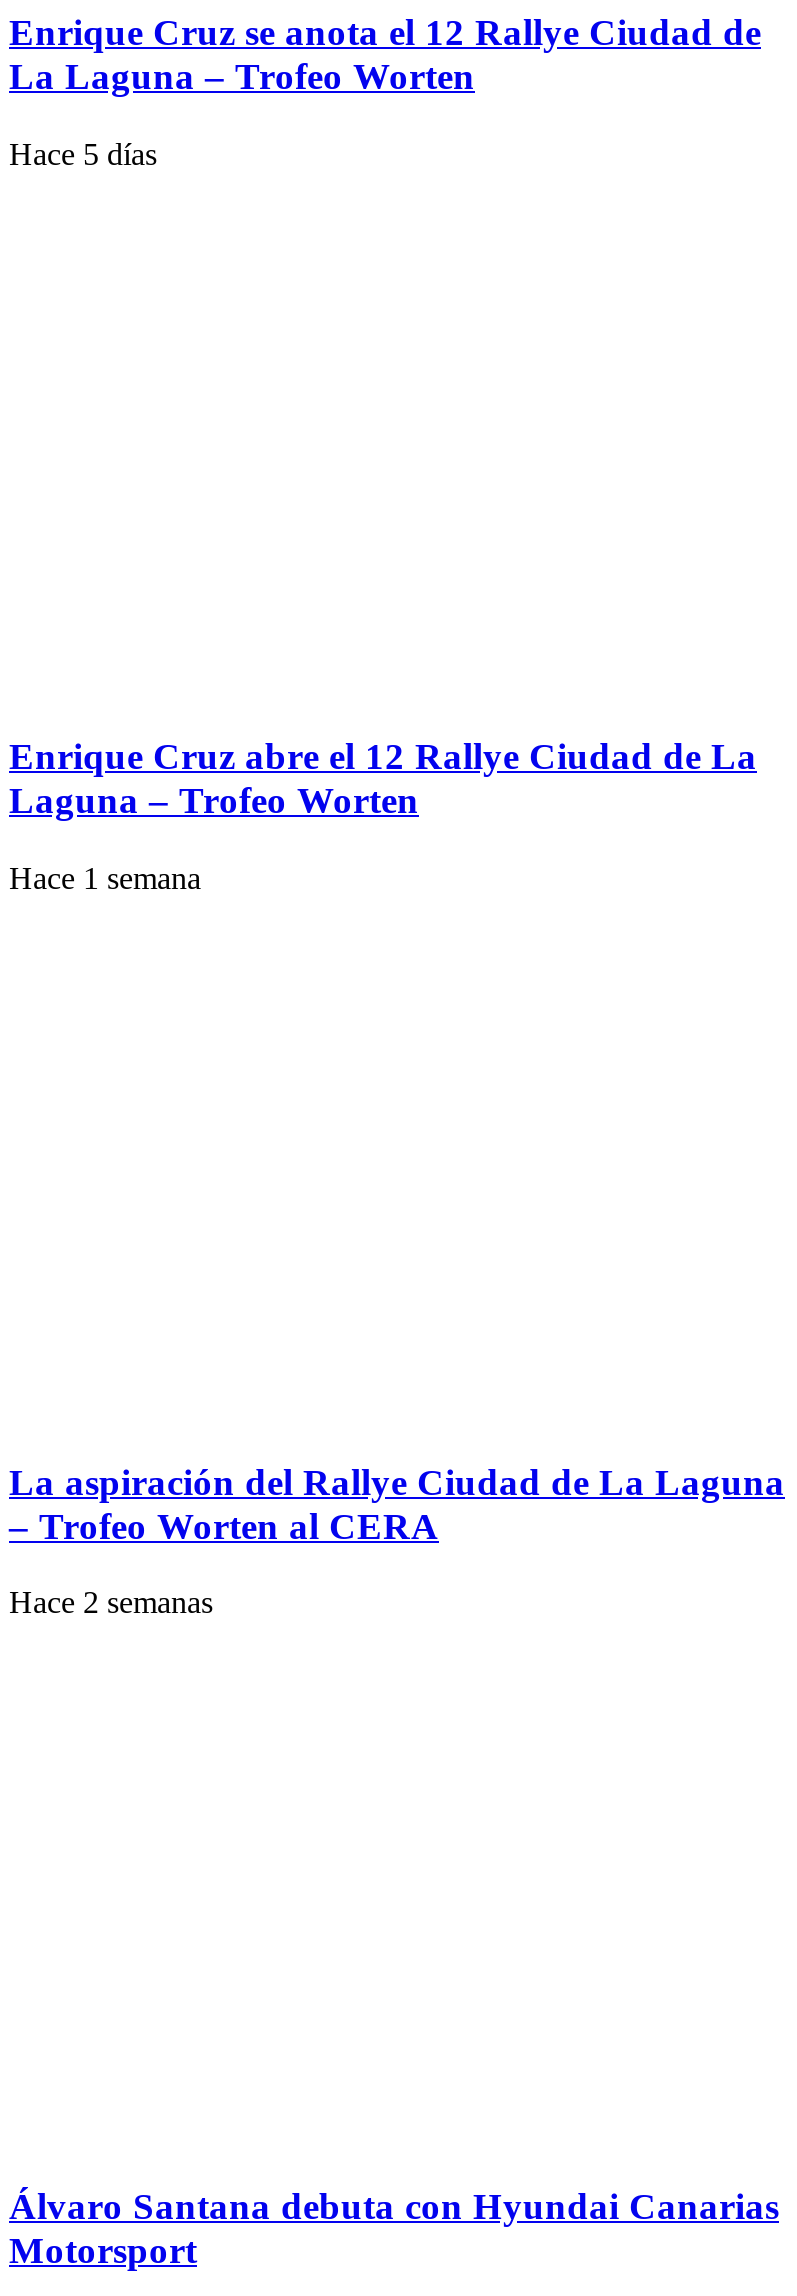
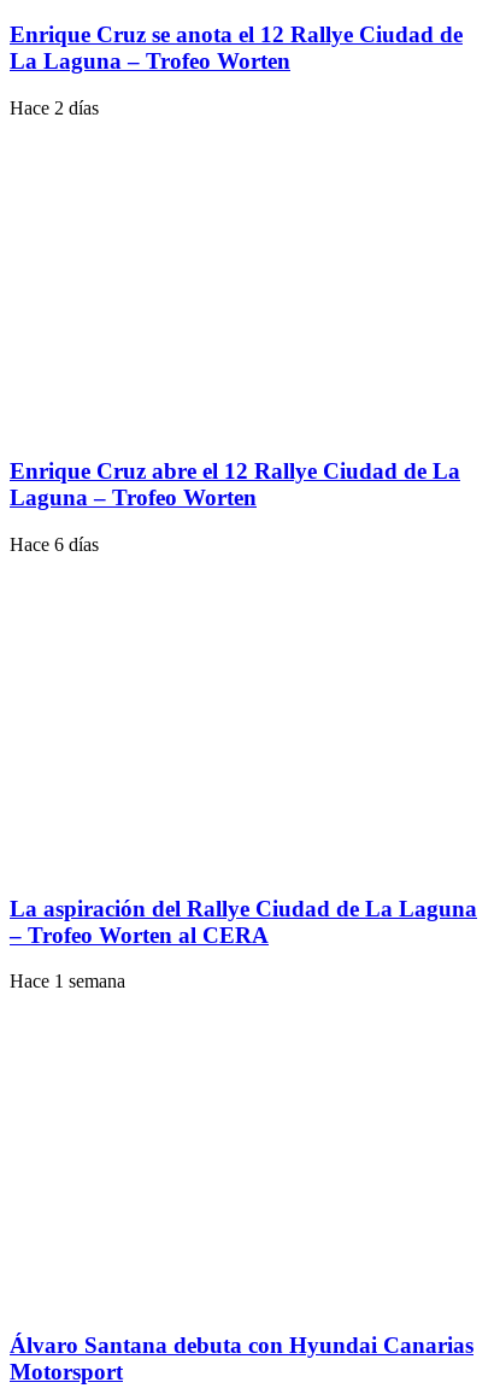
[9,136,157,170] Hace 5 días -> [10,97,99,118] Hace 2 días
[9,861,201,895] Hace 1 semana -> [10,534,99,555] Hace 6 días
[9,1586,213,1620] Hace 2 semanas -> [10,971,125,992] Hace 1 semana

